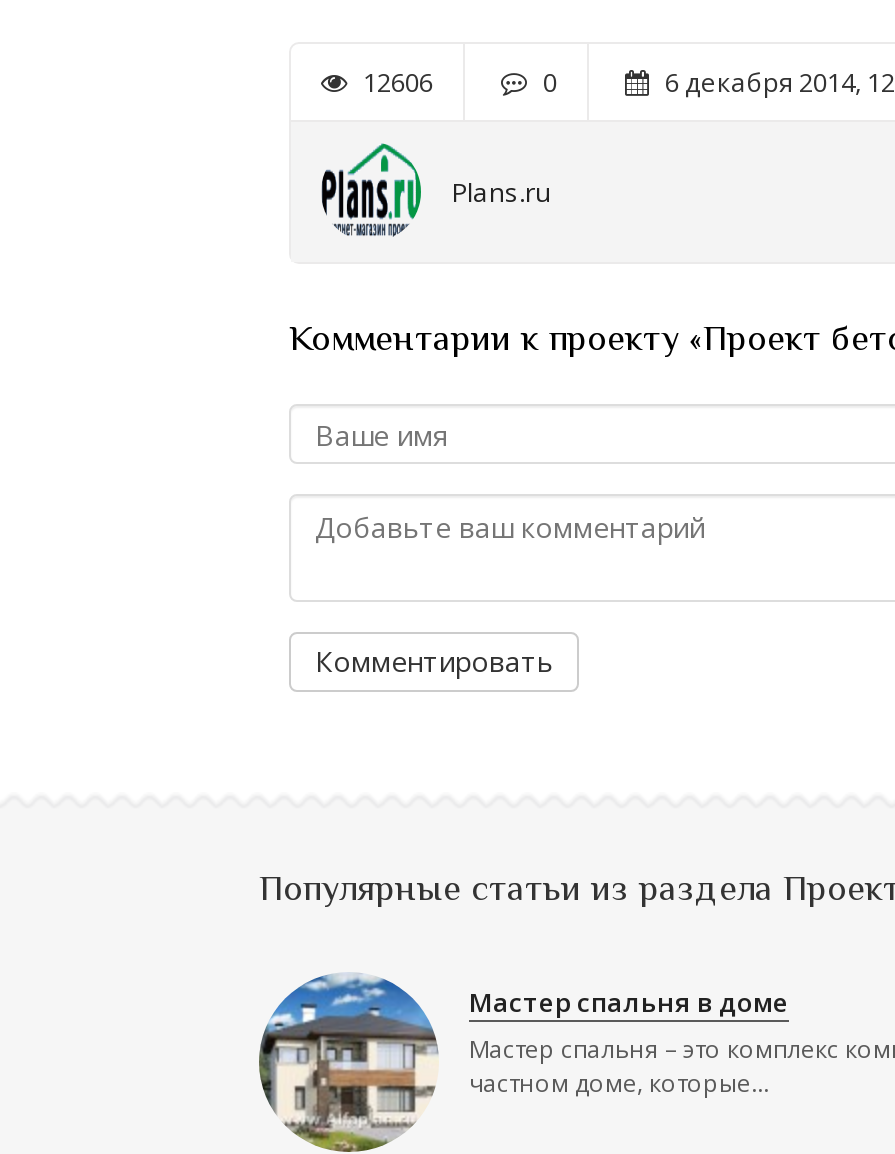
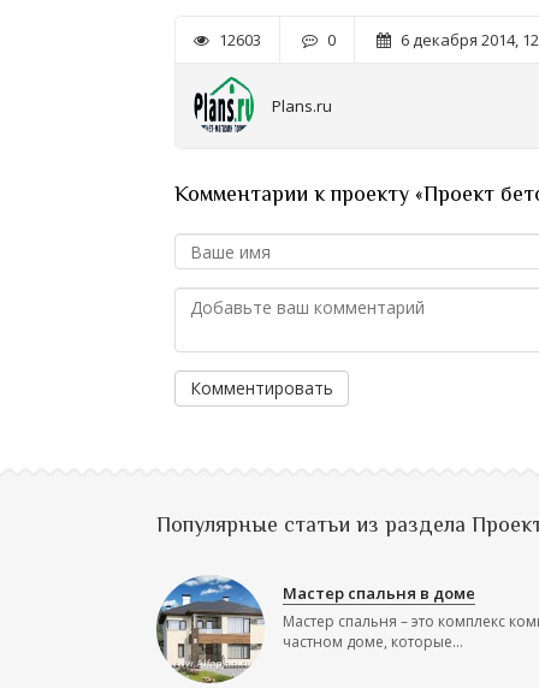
[363,64,433,100] 12606 -> [219,29,261,51] 12603

